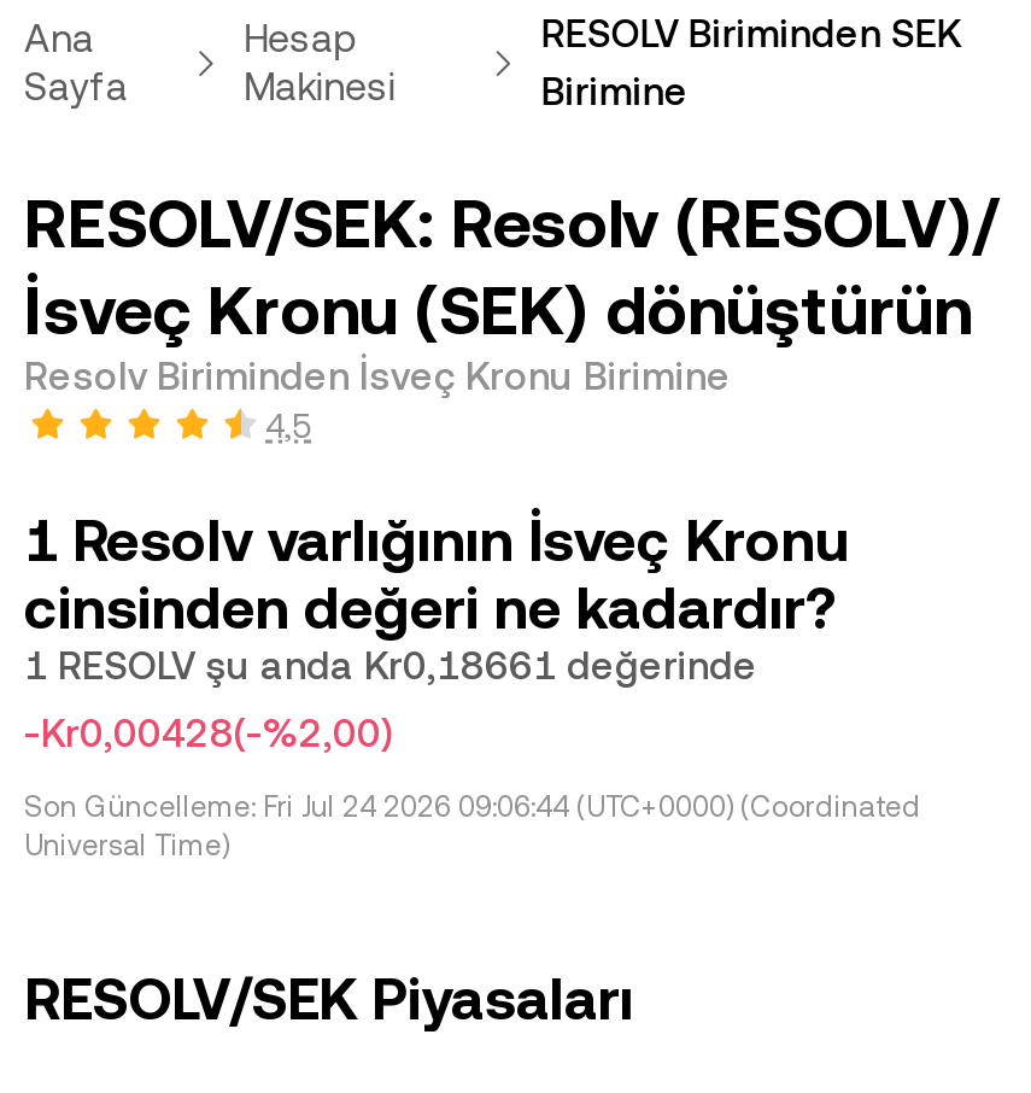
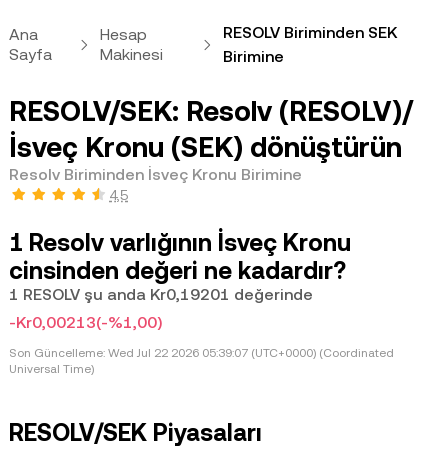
[24,643,757,689] 1 RESOLV şu anda Kr0,18661 değerinde -> [9,285,313,304] 1 RESOLV şu anda Kr0,19201 değerinde
[24,711,393,756] -Kr0,00428(-%2,00) -> [9,313,162,332] -Kr0,00213(-%1,00)
[24,790,921,824] Son Güncelleme: Fri Jul 24 2026 09:06:44 (UTC+0000) (Coordinated -> [9,346,394,360] Son Güncelleme: Wed Jul 22 2026 05:39:07 (UTC+0000) (Coordinated

